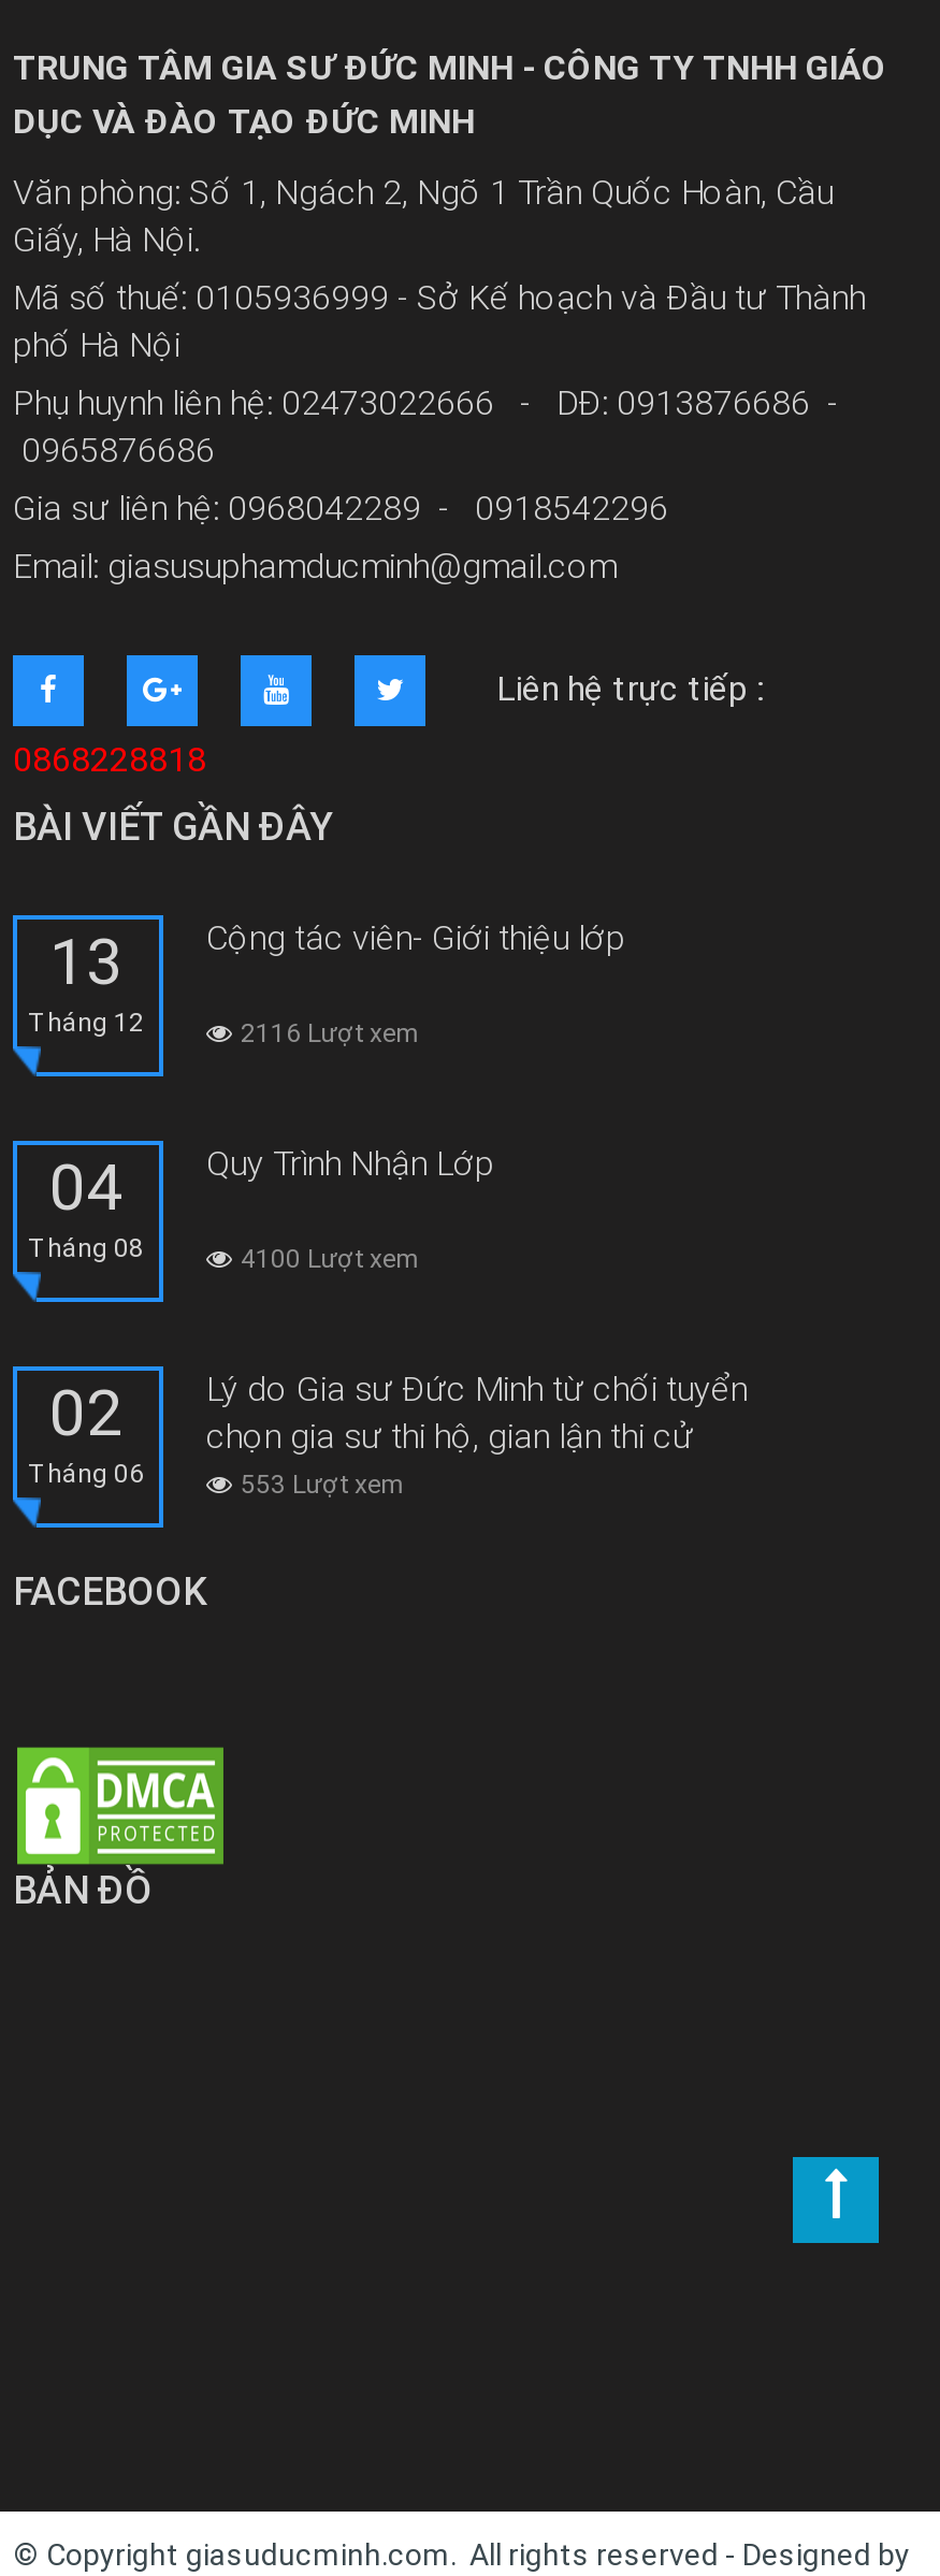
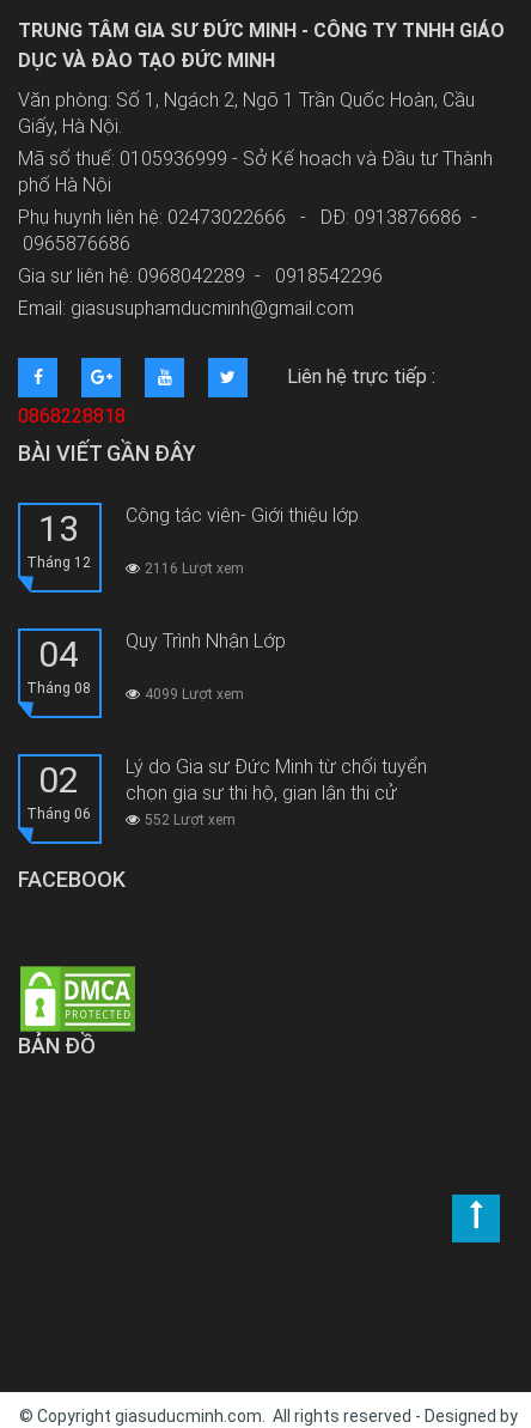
[241,1244,419,1274] 4100 Lượt xem -> [145,686,244,703] 4099 Lượt xem
[241,1470,404,1500] 553 Lượt xem -> [145,812,236,828] 552 Lượt xem

